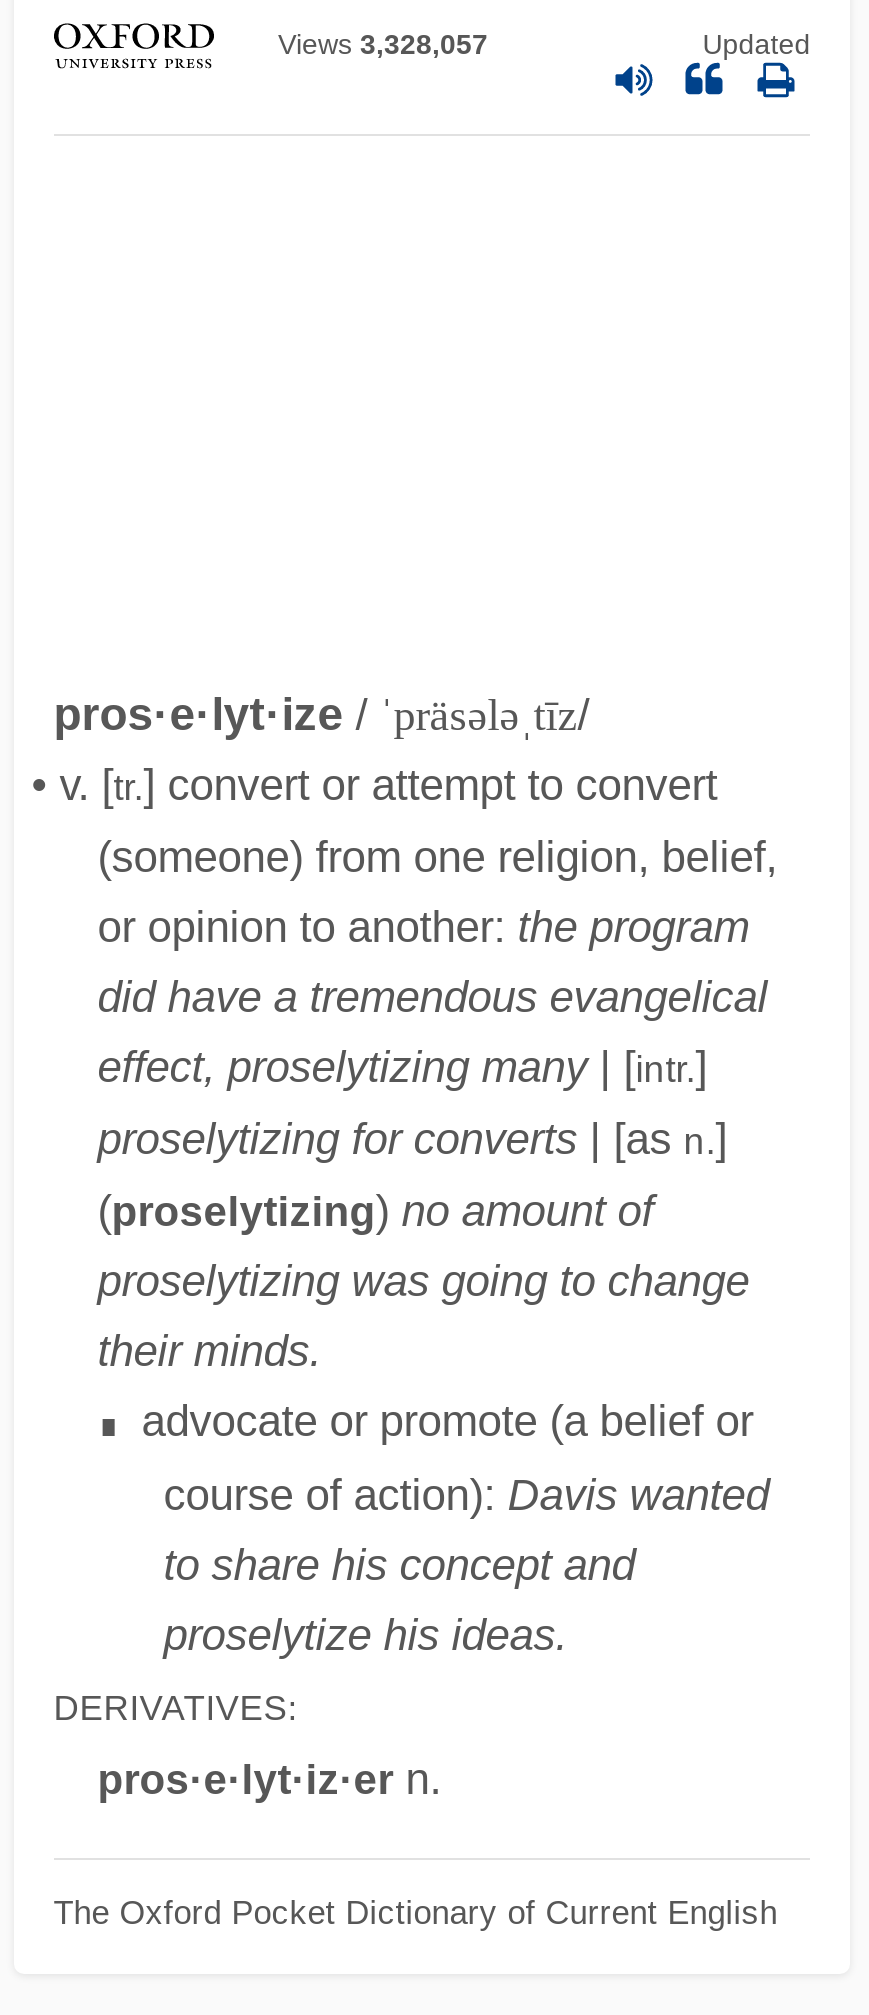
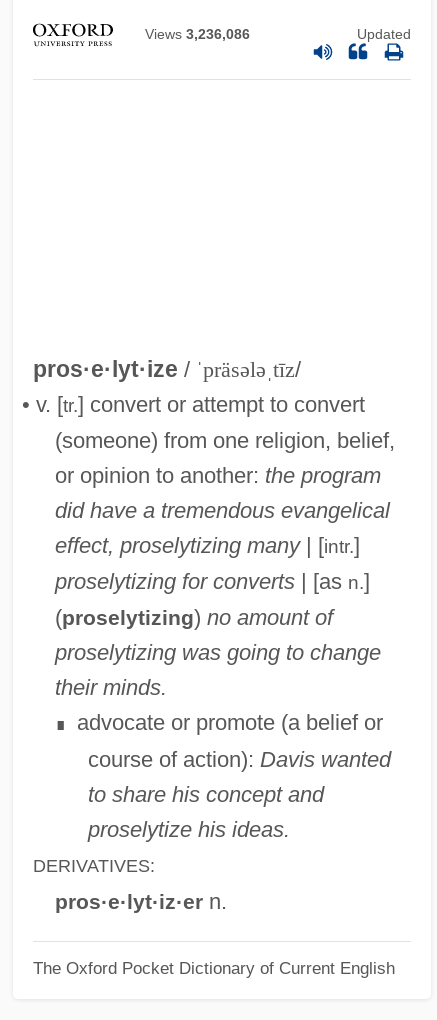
[278,29,488,61] Views 3,328,057 -> [145,26,250,42] Views 3,236,086

